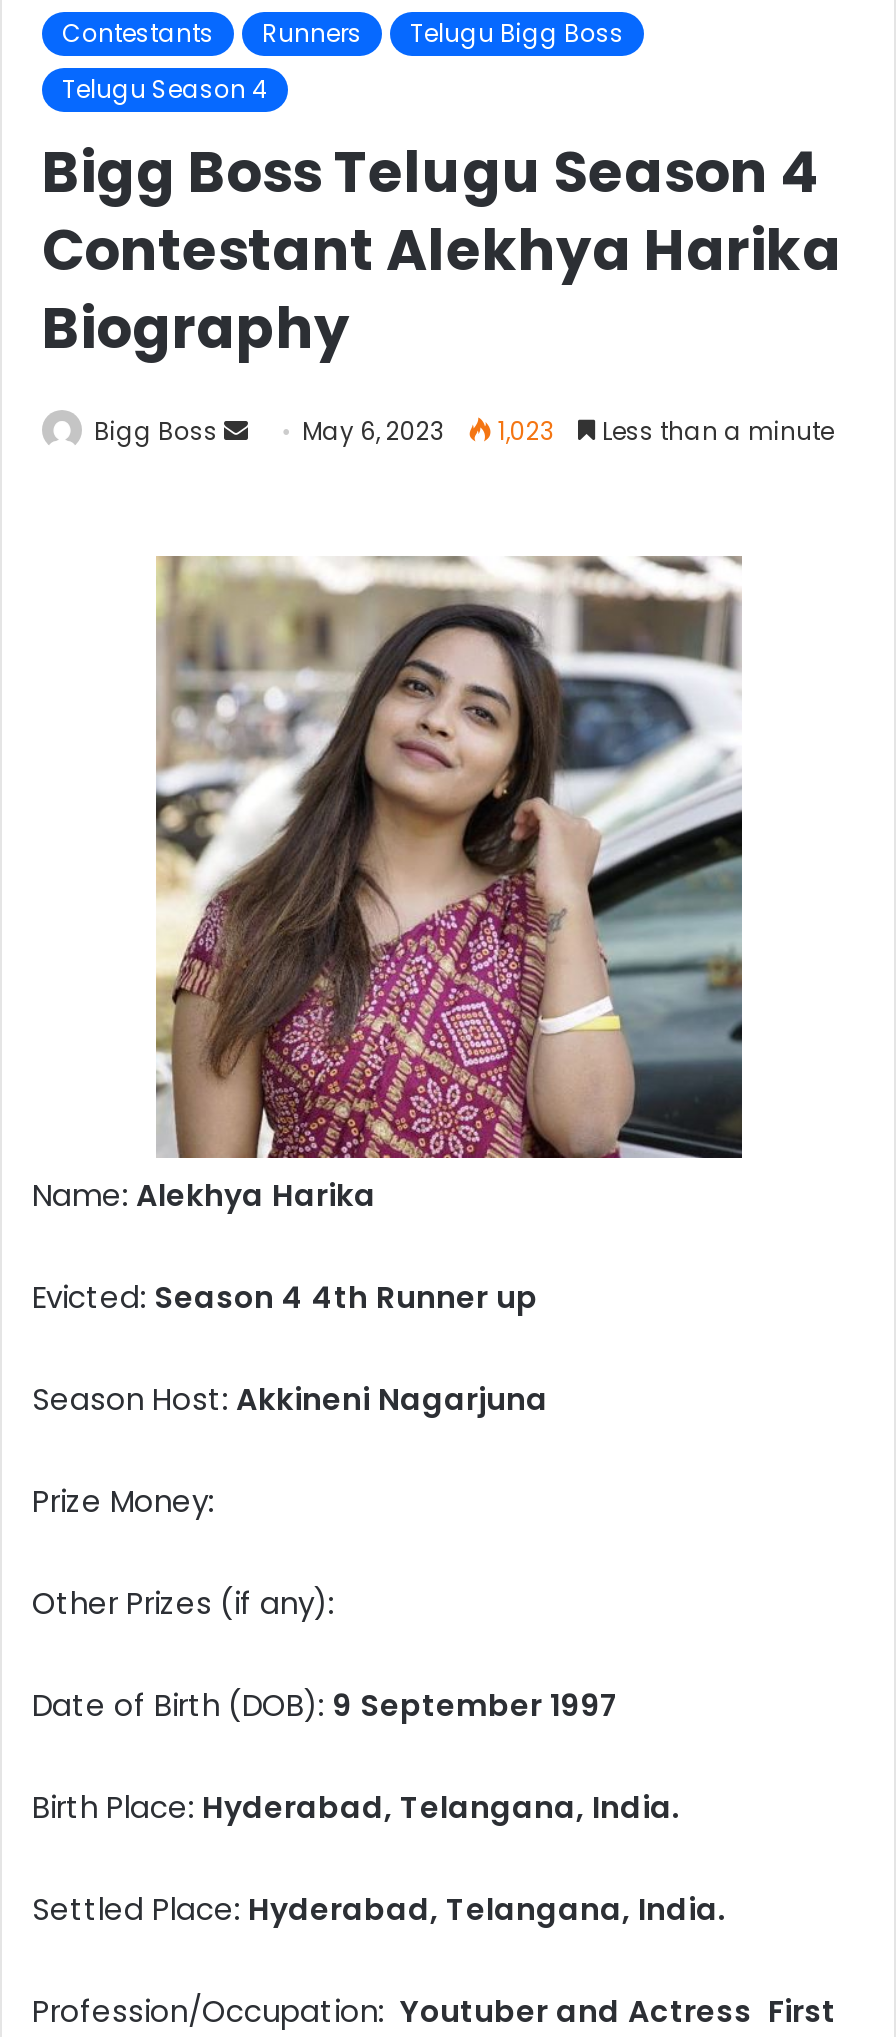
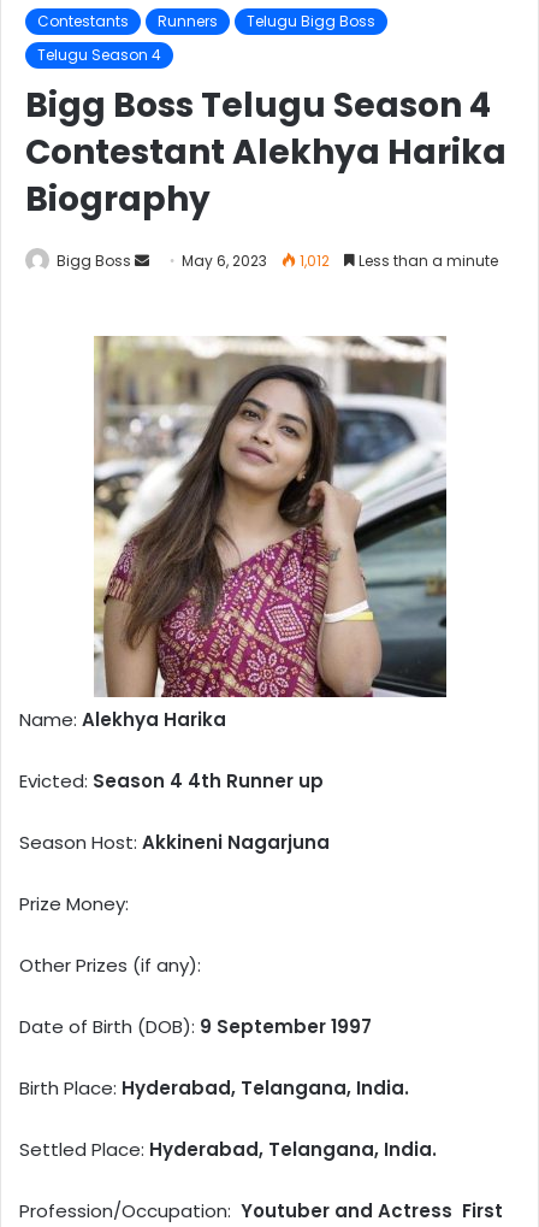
[302,415,834,449] May 6, 2023 1,023 Less than a minute -> [182,251,498,271] May 6, 2023 1,012 Less than a minute

